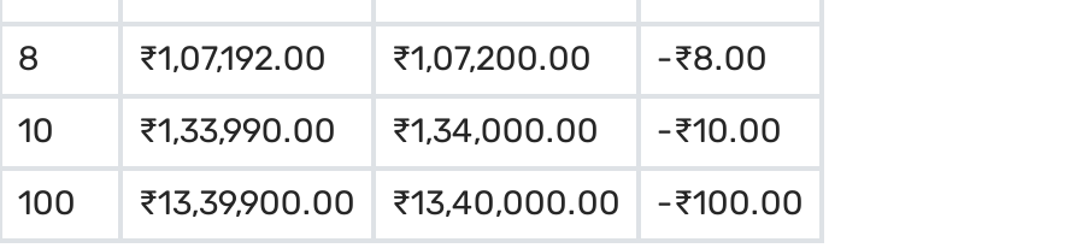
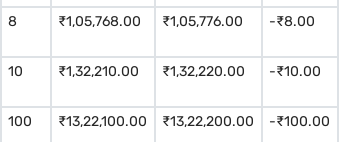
[138,38,326,79] ₹1,07,192.00 -> [58,13,141,30] ₹1,05,768.00
[391,38,591,79] ₹1,07,200.00 -> [162,13,243,30] ₹1,05,776.00
[138,110,336,151] ₹1,33,990.00 -> [58,63,139,80] ₹1,32,210.00
[391,110,599,151] ₹1,34,000.00 -> [162,63,245,80] ₹1,32,220.00
[138,183,355,223] ₹13,39,900.00 -> [58,113,147,130] ₹13,22,100.00
[391,183,620,223] ₹13,40,000.00 -> [162,113,254,130] ₹13,22,200.00

